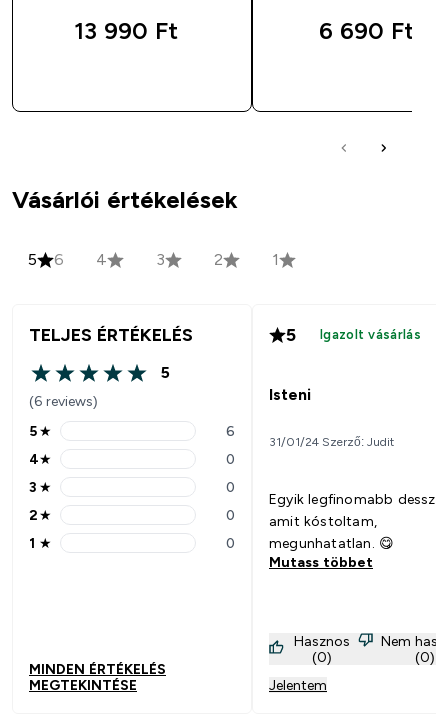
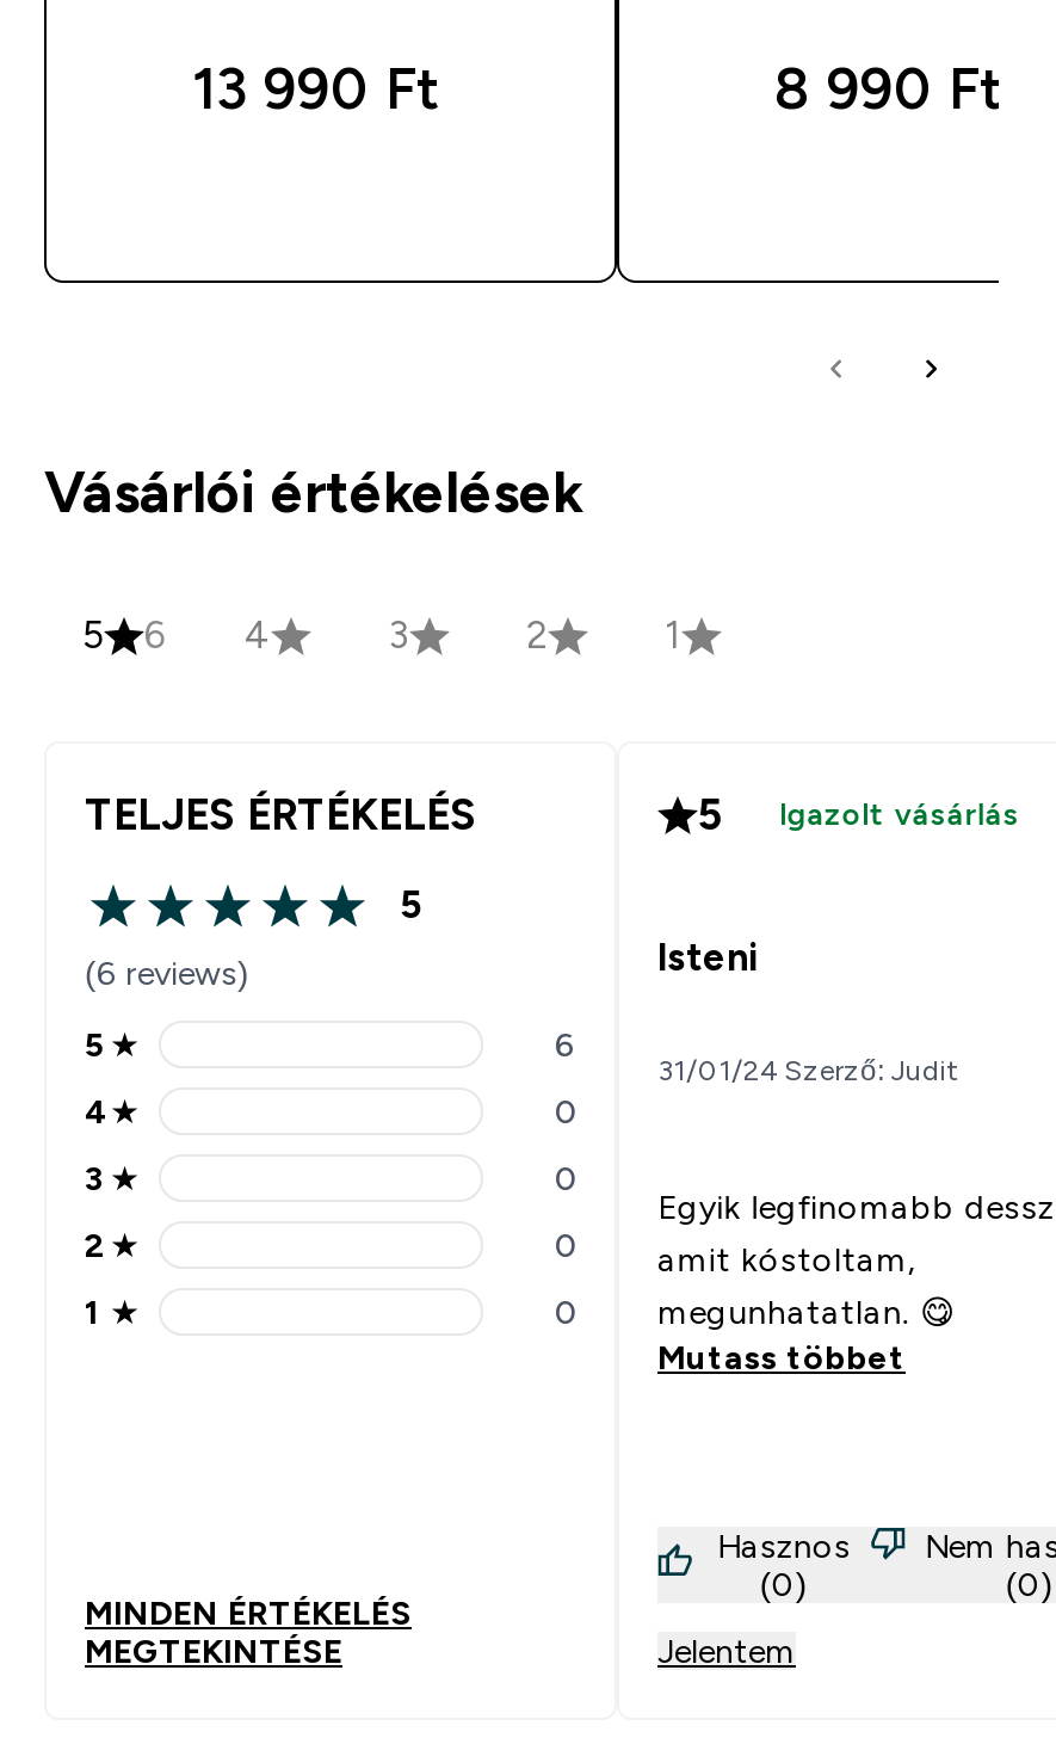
[318,17,413,44] 6 690 Ft -> [774,55,1003,120] 8 990 Ft

